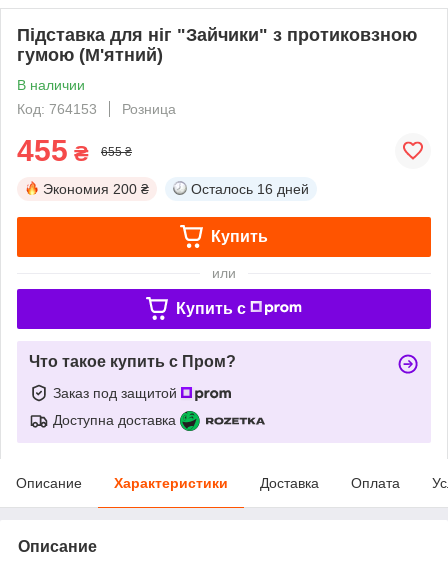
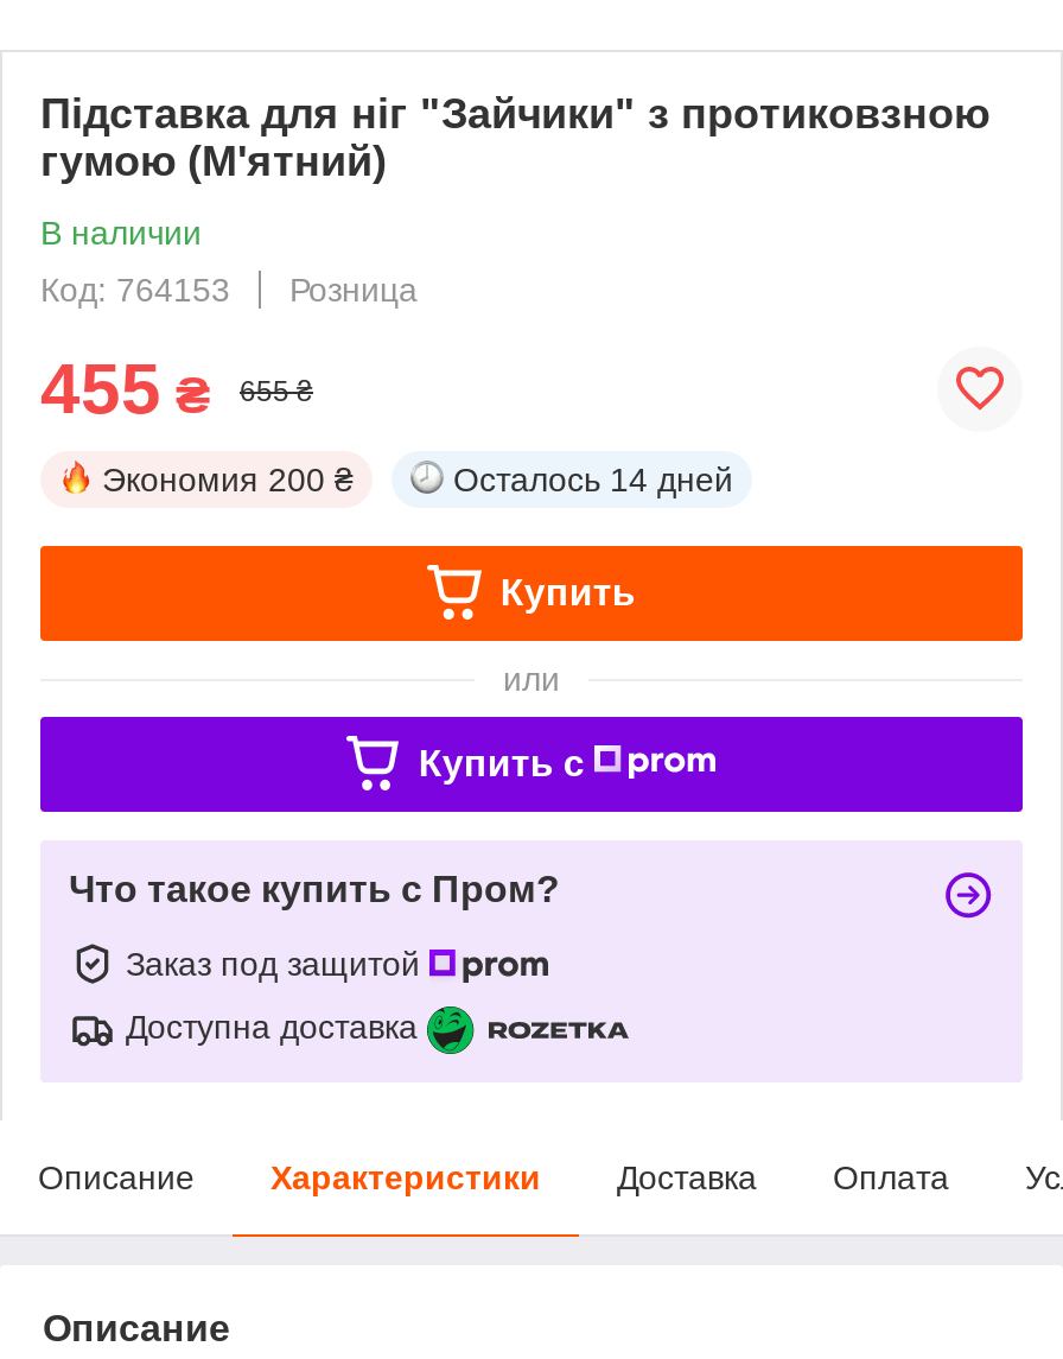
[191,181,309,197] Осталось 16 дней -> [453,460,733,498] Осталось 14 дней

